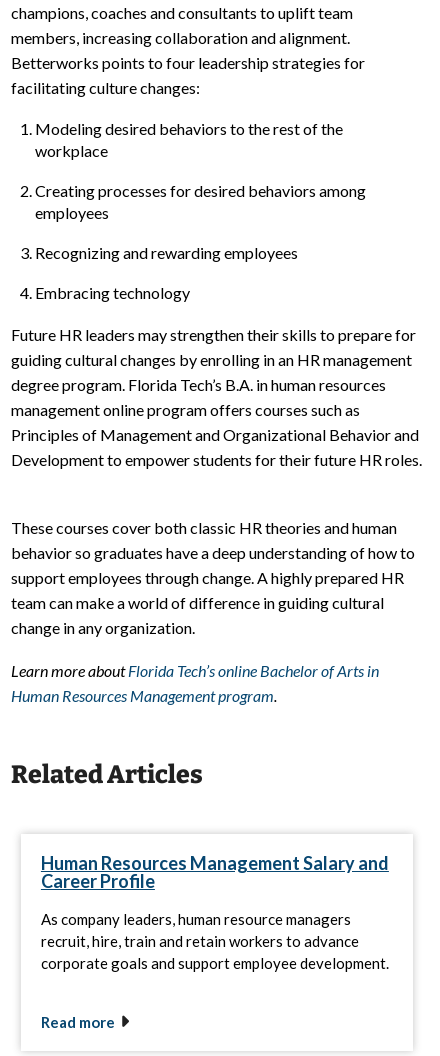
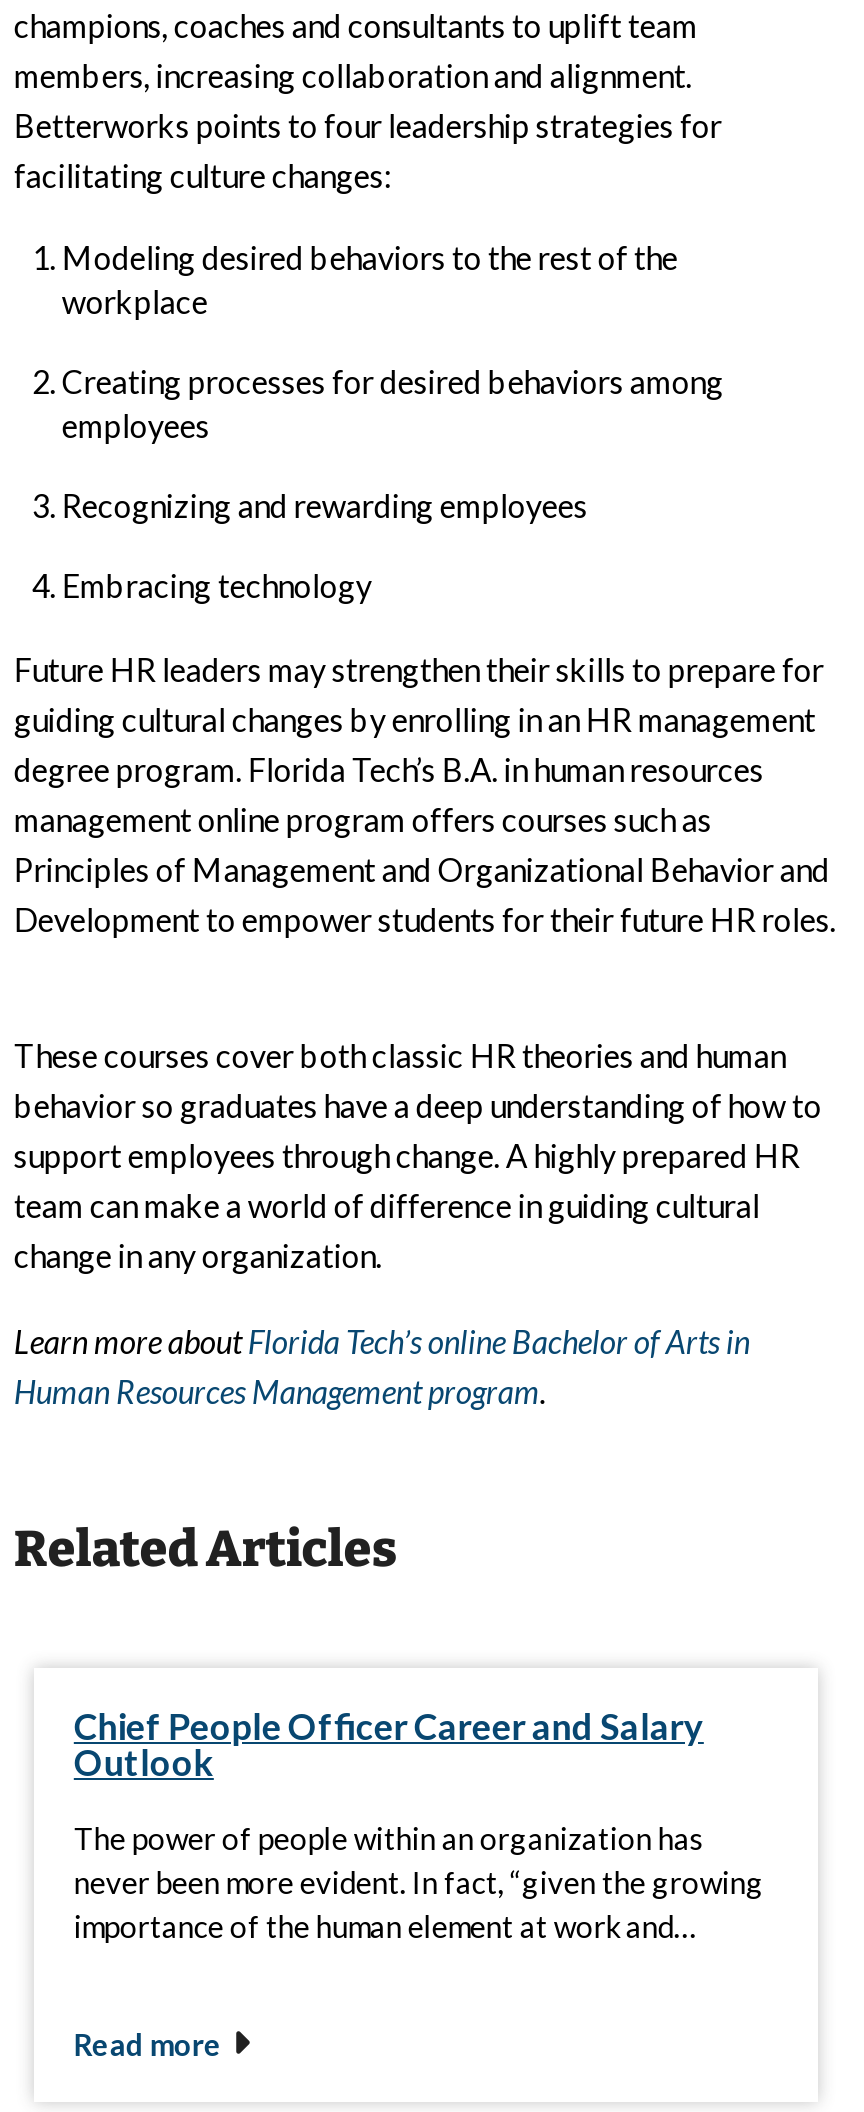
[41,852,389,892] Human Resources Management Salary and | Career Profile -> [74,1704,704,1784] Chief People Officer Career and Salary | Outlook
[41,910,389,972] As company leaders, human resource managers | recruit, hire, train and retain workers to advance | corporate goals and support employee development. -> [74,1820,764,1944] The power of people within an organization has | never been more evident. In fact, “given the growing | importance of the human element at work and…

